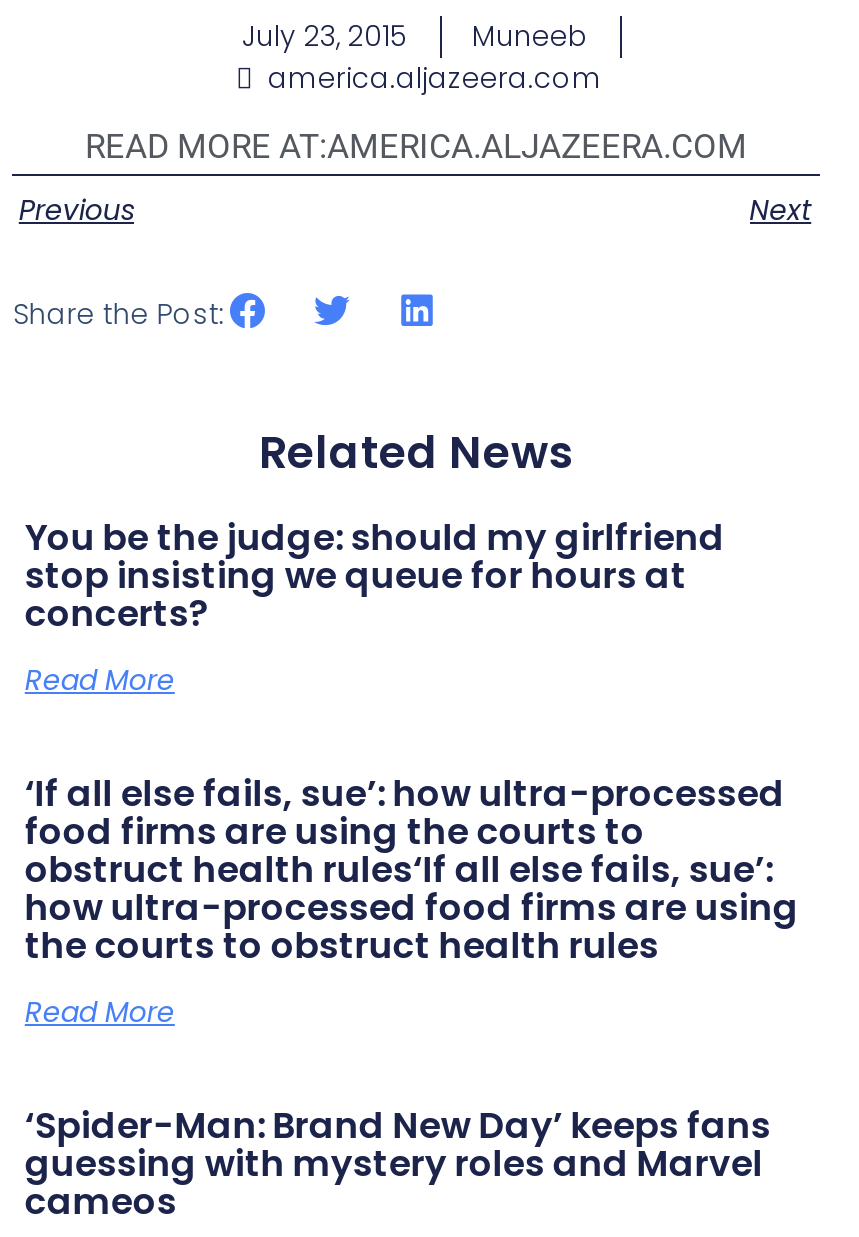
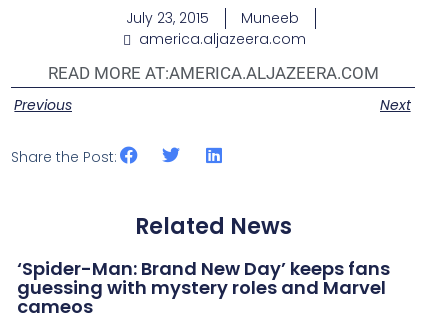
[25,511,799,1031] You be the judge: should my girlfriend | stop insisting we queue for hours at | concerts? | Read More | ‘If all else fails, sue’: how ultra-processed | food firms are using the courts to | obstruct health rules‘If all else fails, sue’: | how ultra-processed food firms are using | the courts to obstruct health rules | Read More -> none

